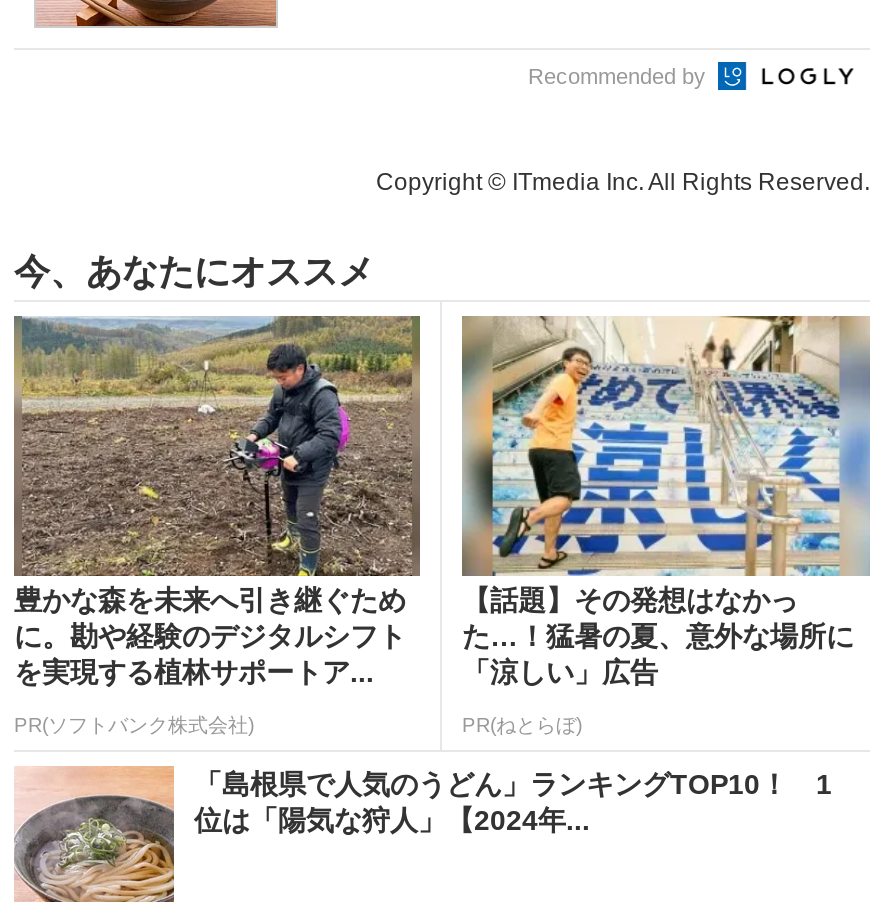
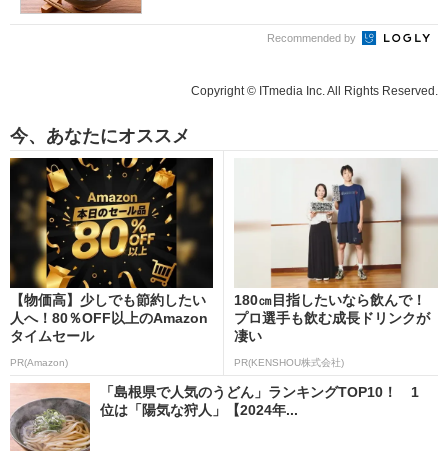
[12,314,422,688] [image] | 豊かな森を未来へ引き継ぐため | に。勘や経験のデジタルシフト | を実現する植林サポートア... -> [9,157,214,344] [image] | 【物価高】少しでも節約したい | 人へ！80％OFF以上のAmazon | タイムセール
[460,314,870,688] [image] | 【話題】その発想はなかっ | た…！猛暑の夏、意外な場所に | 「涼しい」広告 -> [234,158,438,344] [image] | 180㎝目指したいなら飲んで！ | プロ選手も飲む成長ドリンクが | 凄い
[14,714,254,736] PR(ソフトバンク株式会社) -> [10,357,68,368] PR(Amazon)
[462,714,582,736] PR(ねとらぼ) -> [234,357,344,368] PR(KENSHOU株式会社)

